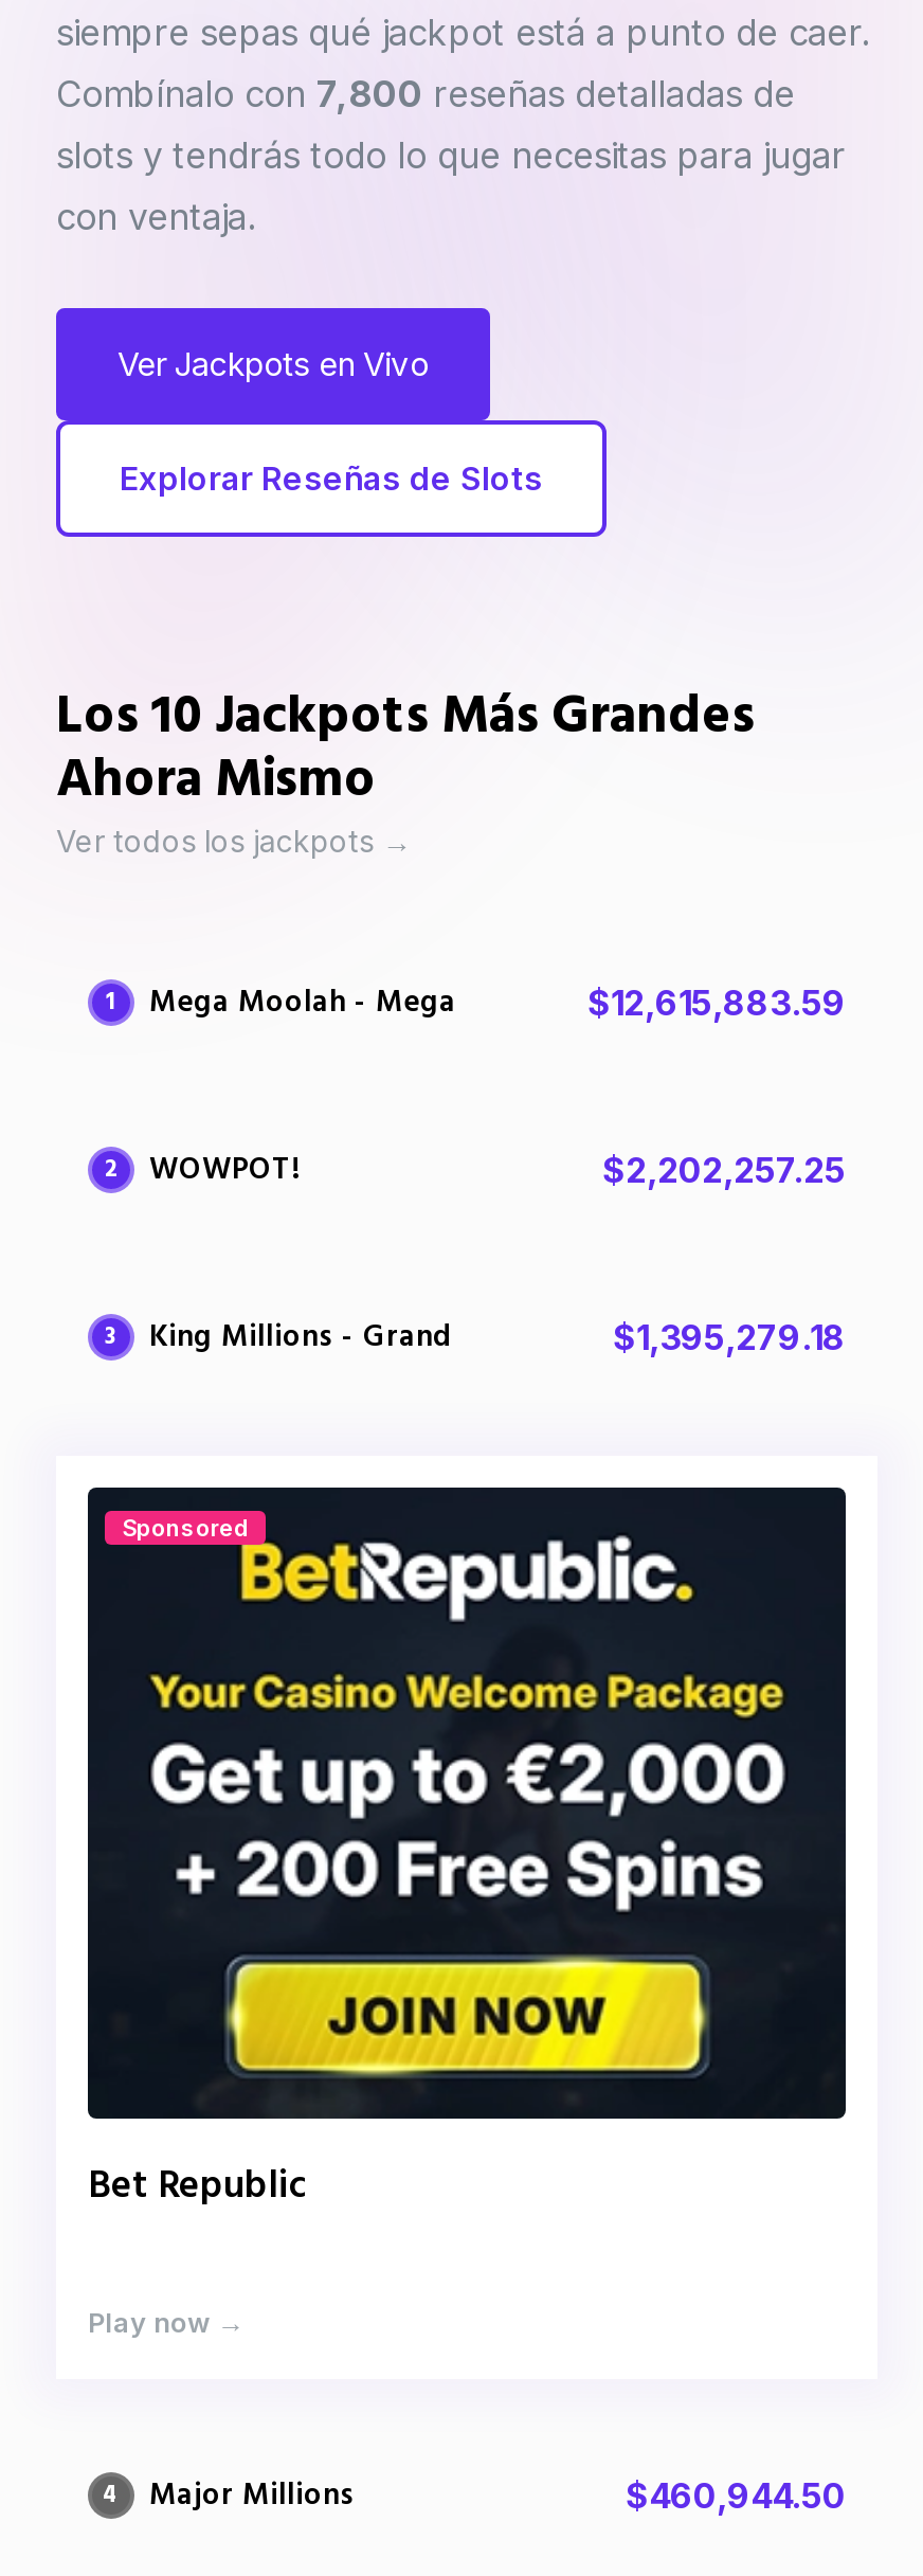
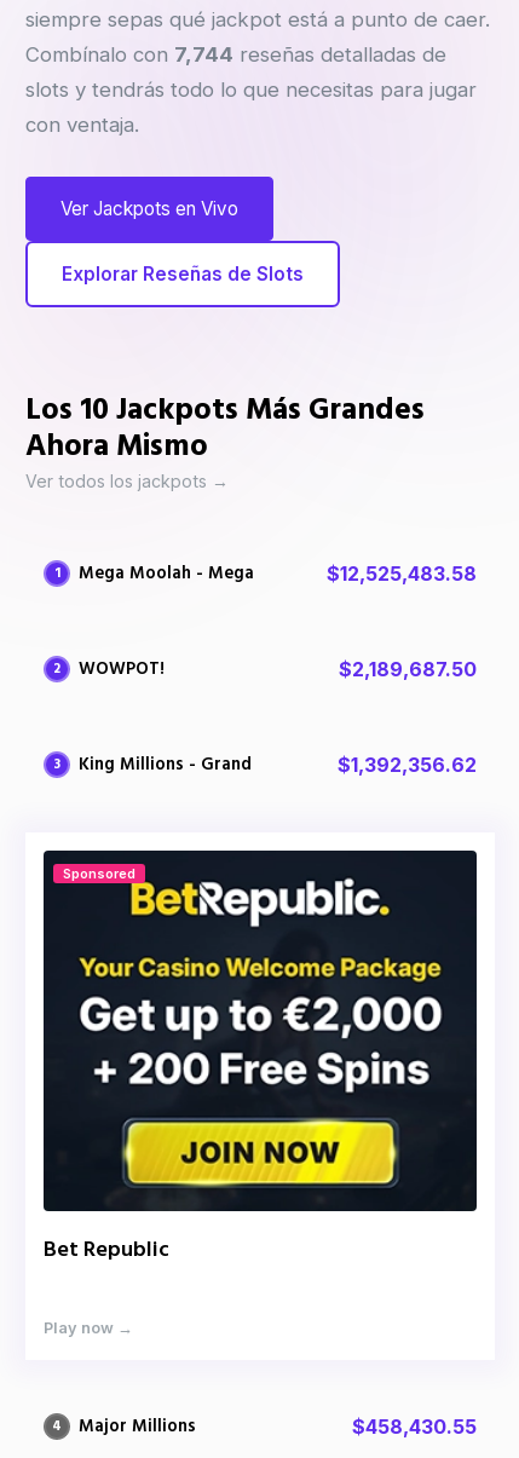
[56,73,795,115] Combínalo con 7,800 reseñas detalladas de -> [25,42,446,67] Combínalo con 7,744 reseñas detalladas de
[587,981,846,1024] $12,615,883.59 -> [327,561,477,586] $12,525,483.58
[602,1149,846,1191] $2,202,257.25 -> [339,657,477,681] $2,189,687.50
[613,1316,846,1358] $1,395,279.18 -> [338,753,477,777] $1,392,356.62
[626,2475,846,2517] $460,944.50 -> [352,1415,477,1439] $458,430.55

